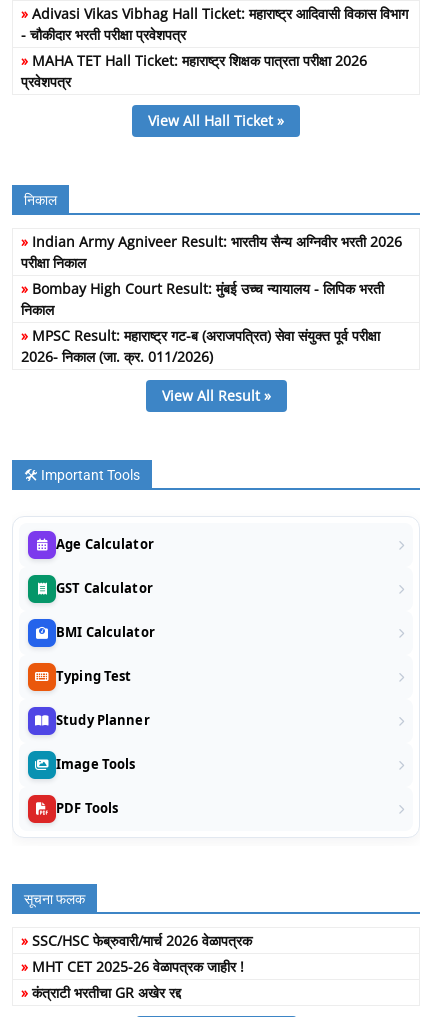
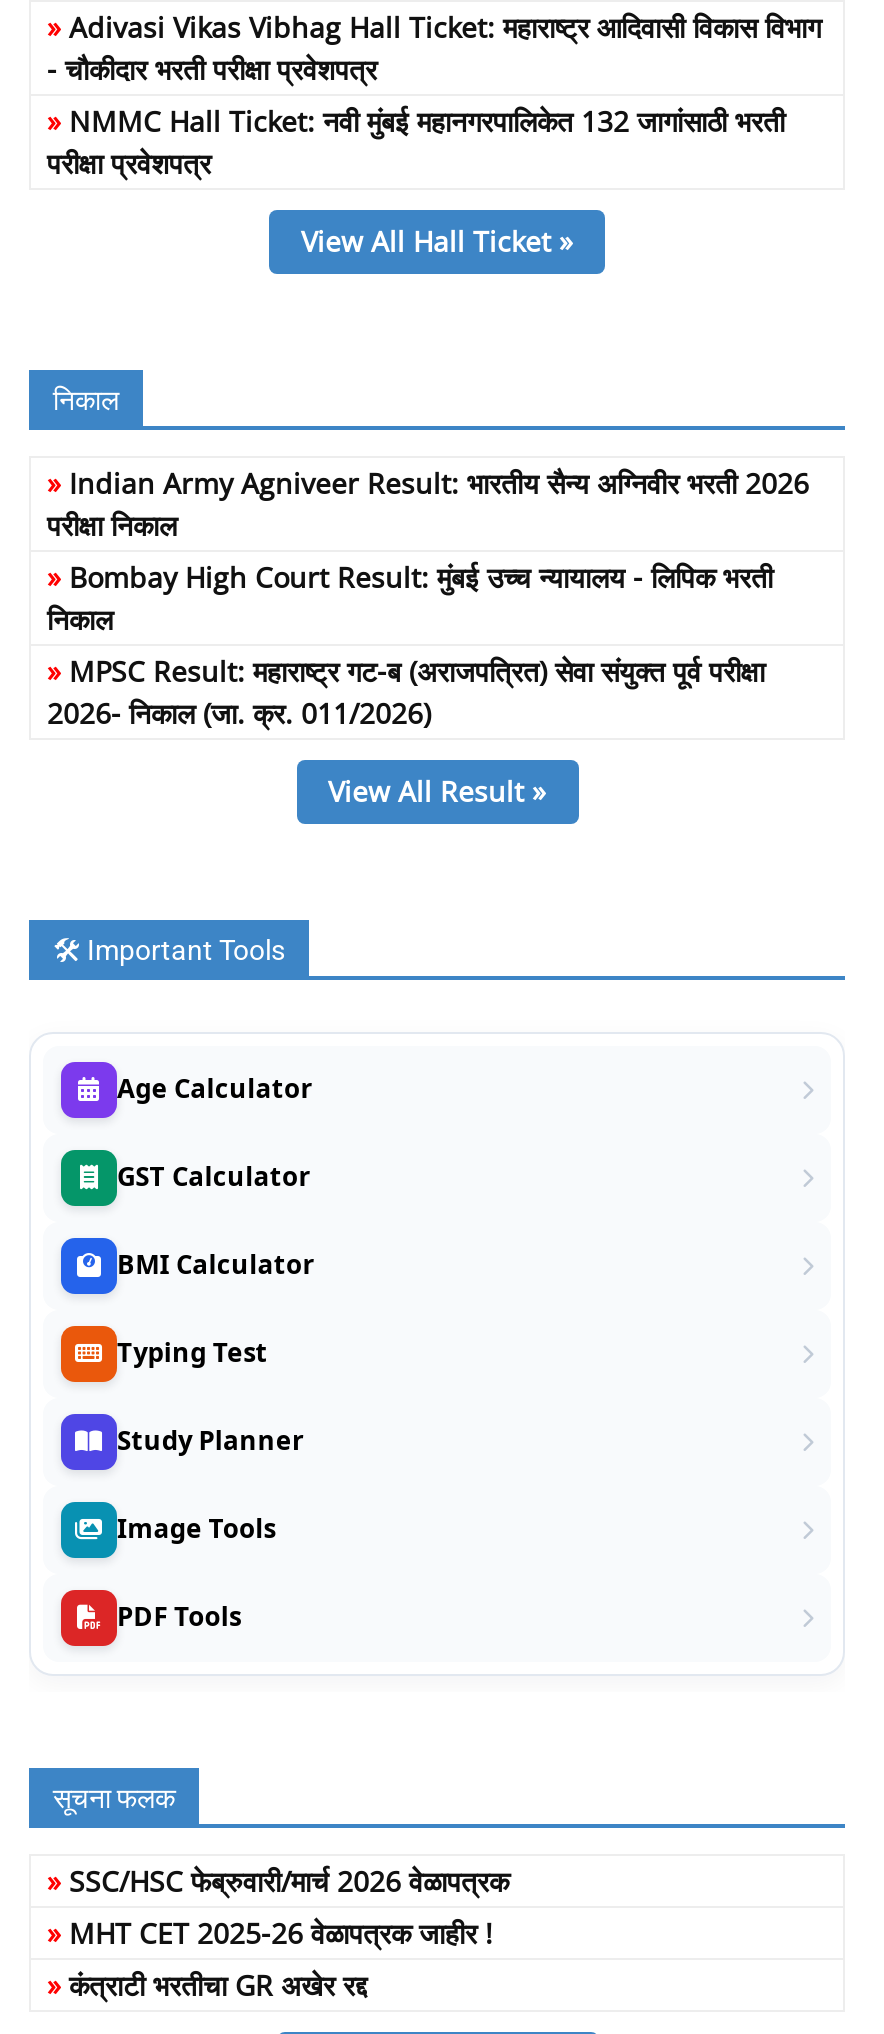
[21,51,367,91] » MAHA TET Hall Ticket: महाराष्ट्र शिक्षक पात्रता परीक्षा 2026 | प्रवेशपत्र -> [47,101,785,181] » NMMC Hall Ticket: नवी मुंबई महानगरपालिकेत 132 जागांसाठी भरती | परीक्षा प्रवेशपत्र

